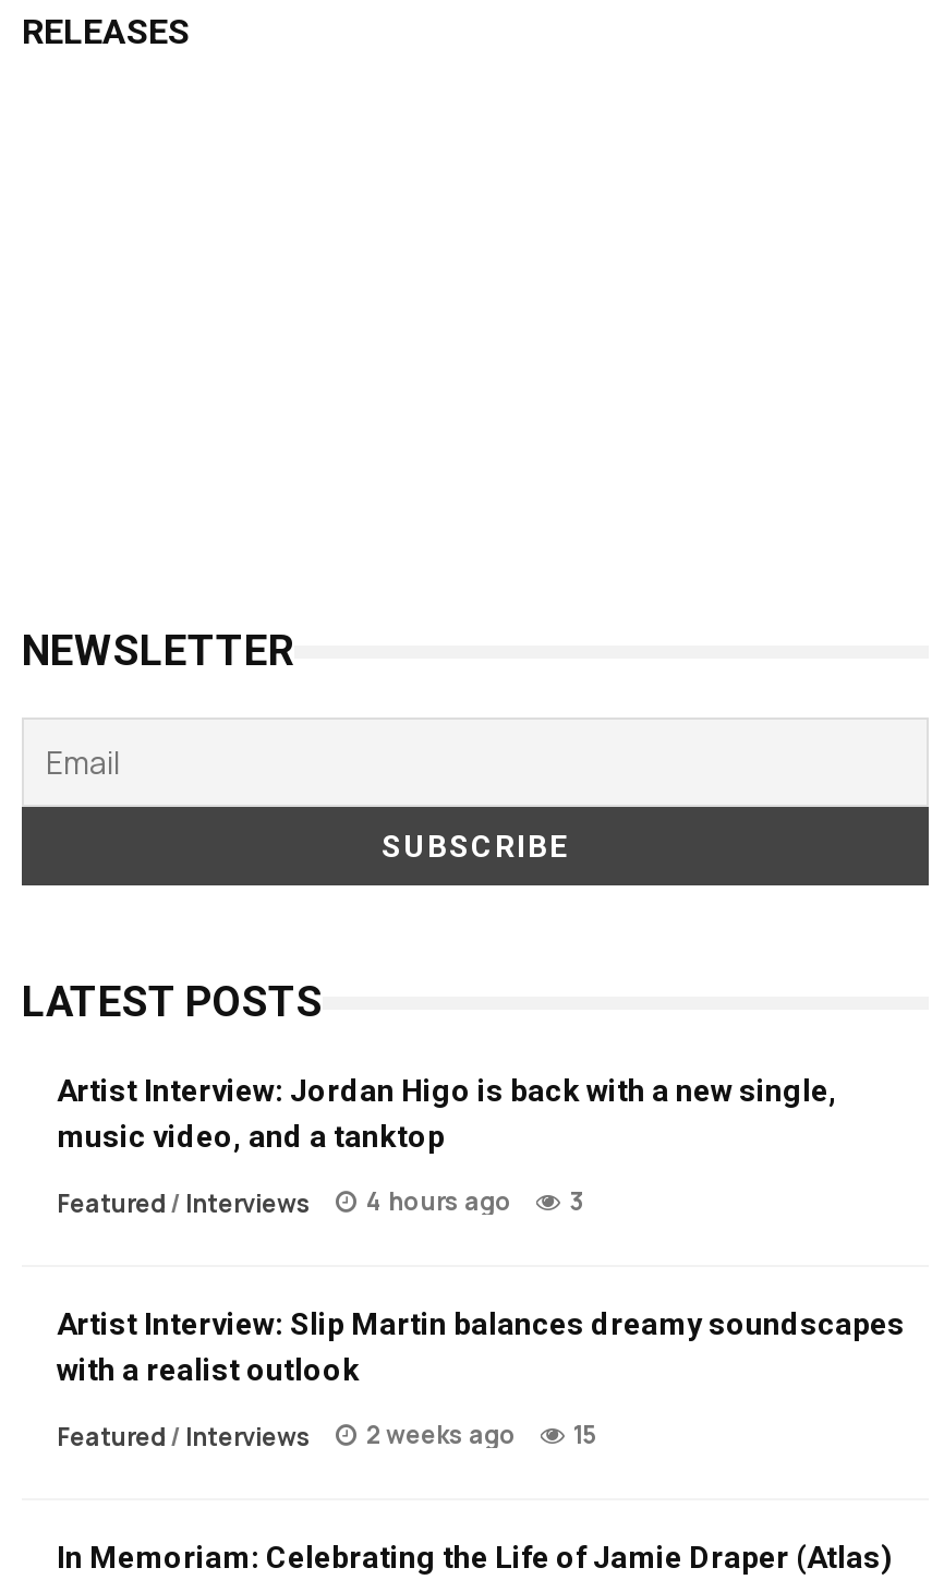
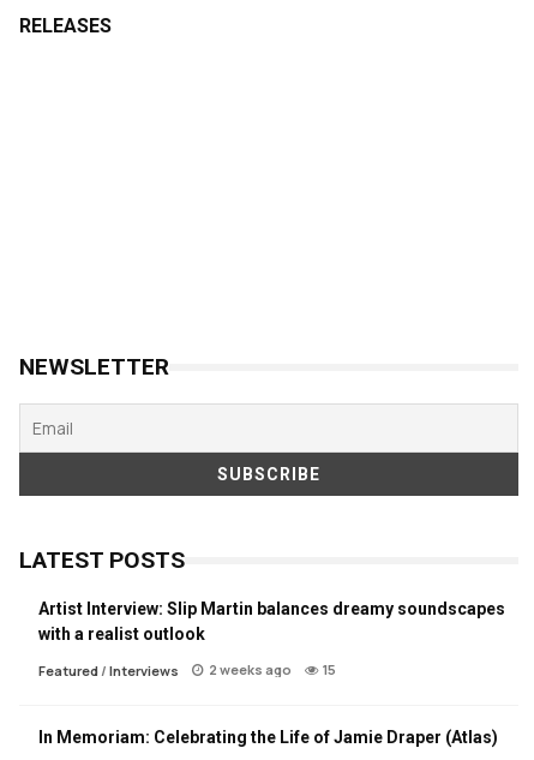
[57,1073,837,1219] Artist Interview: Jordan Higo is back with a new single, | music video, and a tanktop | Featured / Interviews | 4 hours ago | 3 -> none

